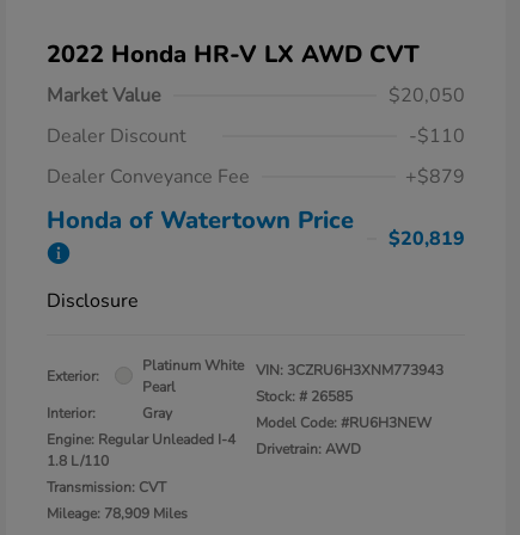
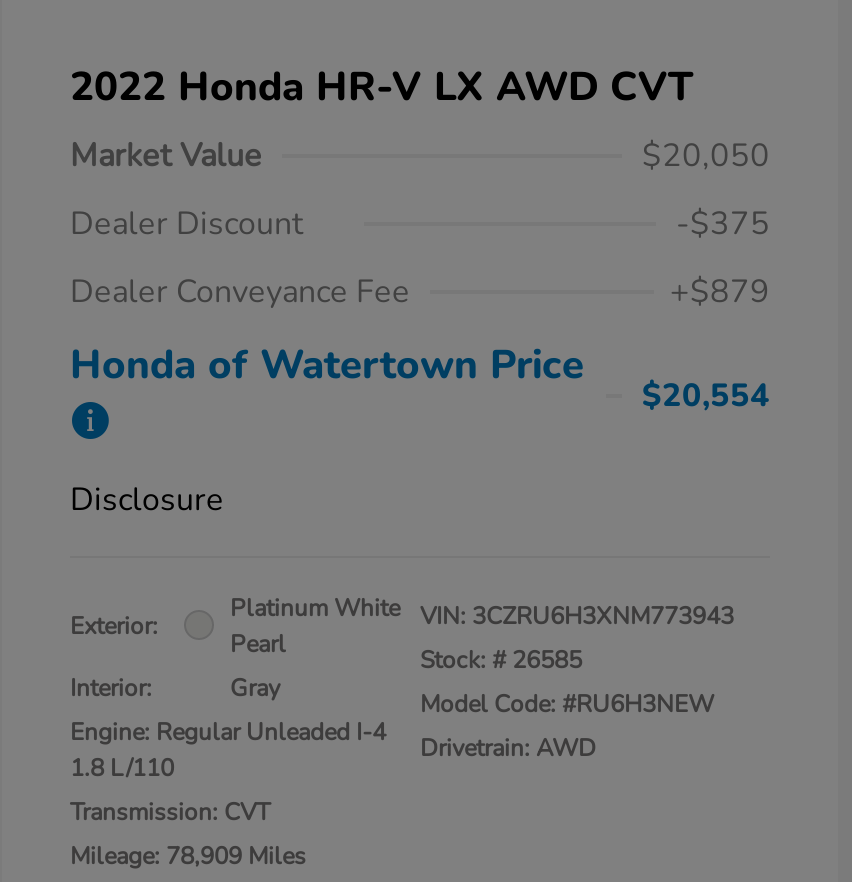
[409,123,465,149] -$110 -> [676,202,770,246] -$375
[389,226,465,252] $20,819 -> [642,374,770,418] $20,554

